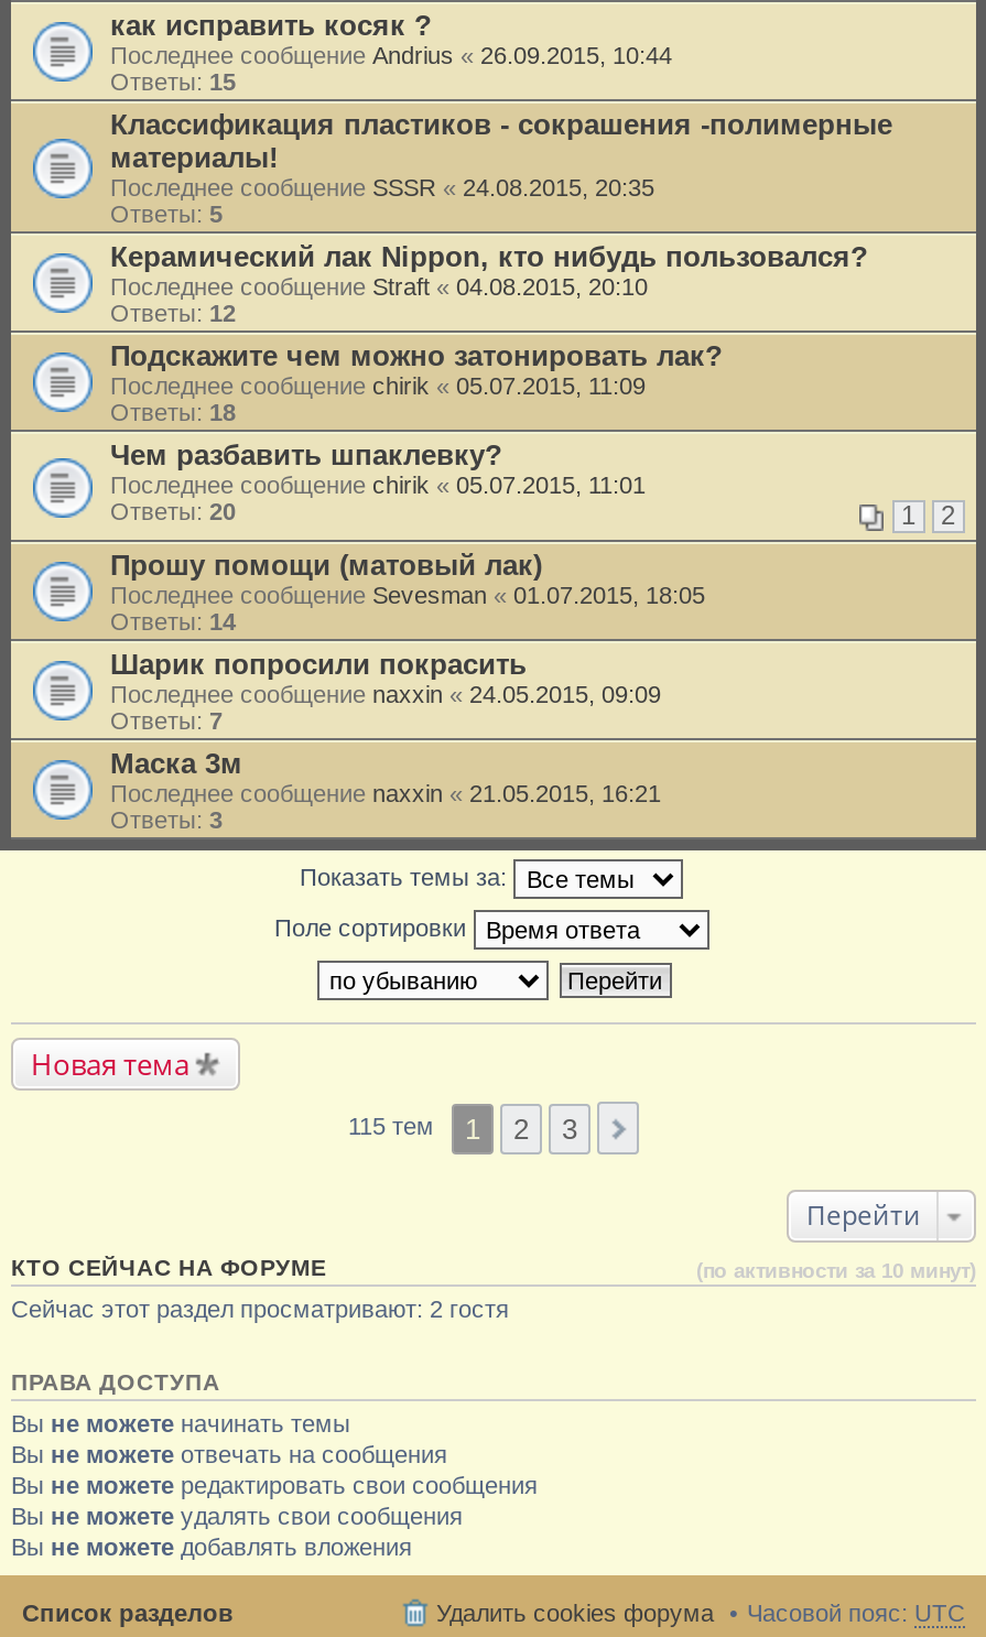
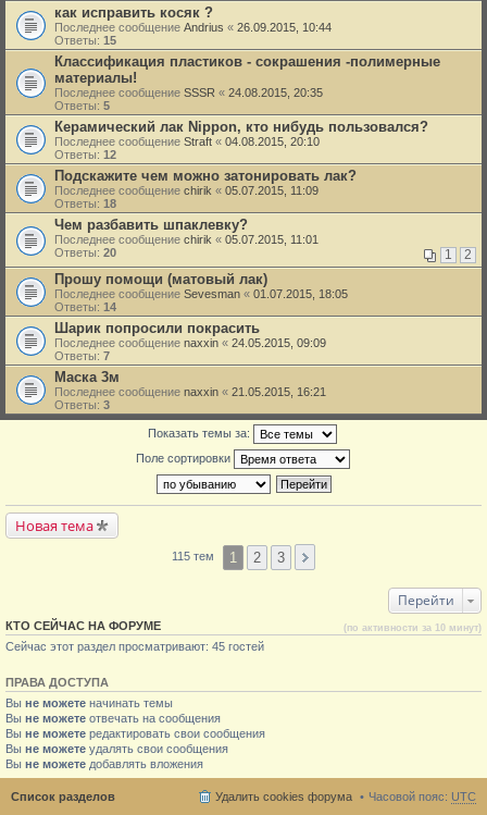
[11,1296,509,1322] Сейчас этот раздел просматривают: 2 гостя -> [5,640,264,653] Сейчас этот раздел просматривают: 45 гостей

